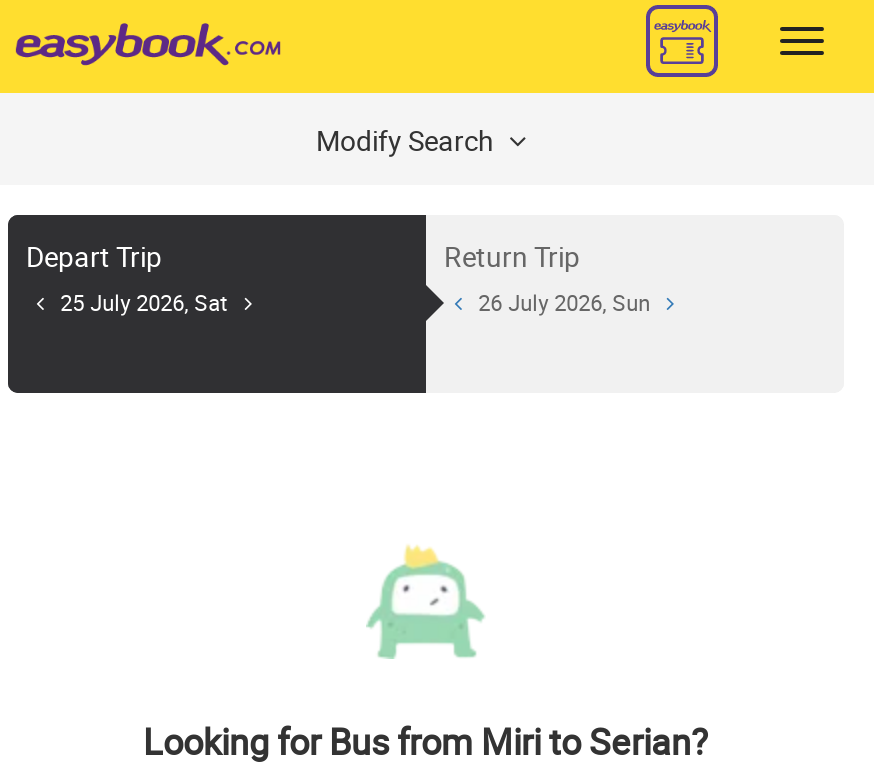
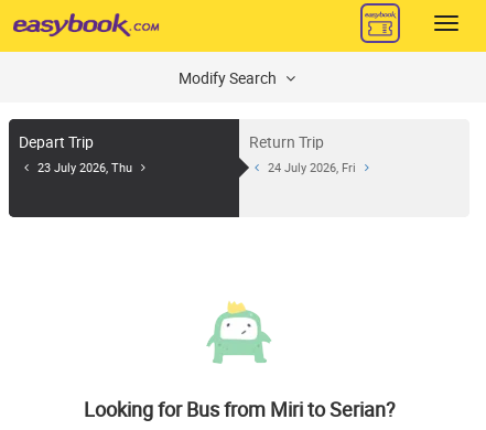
[60,291,228,317] 25 July 2026, Sat -> [38,161,132,175] 23 July 2026, Thu
[478,291,650,317] 26 July 2026, Sun -> [268,161,356,175] 24 July 2026, Fri

